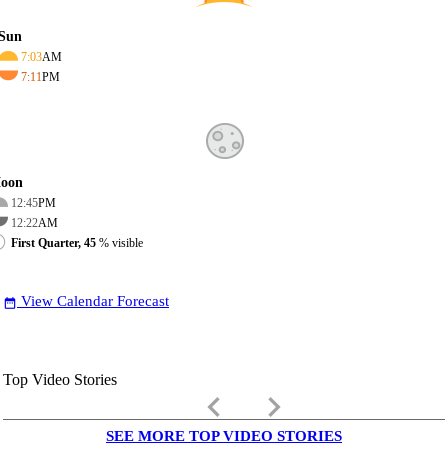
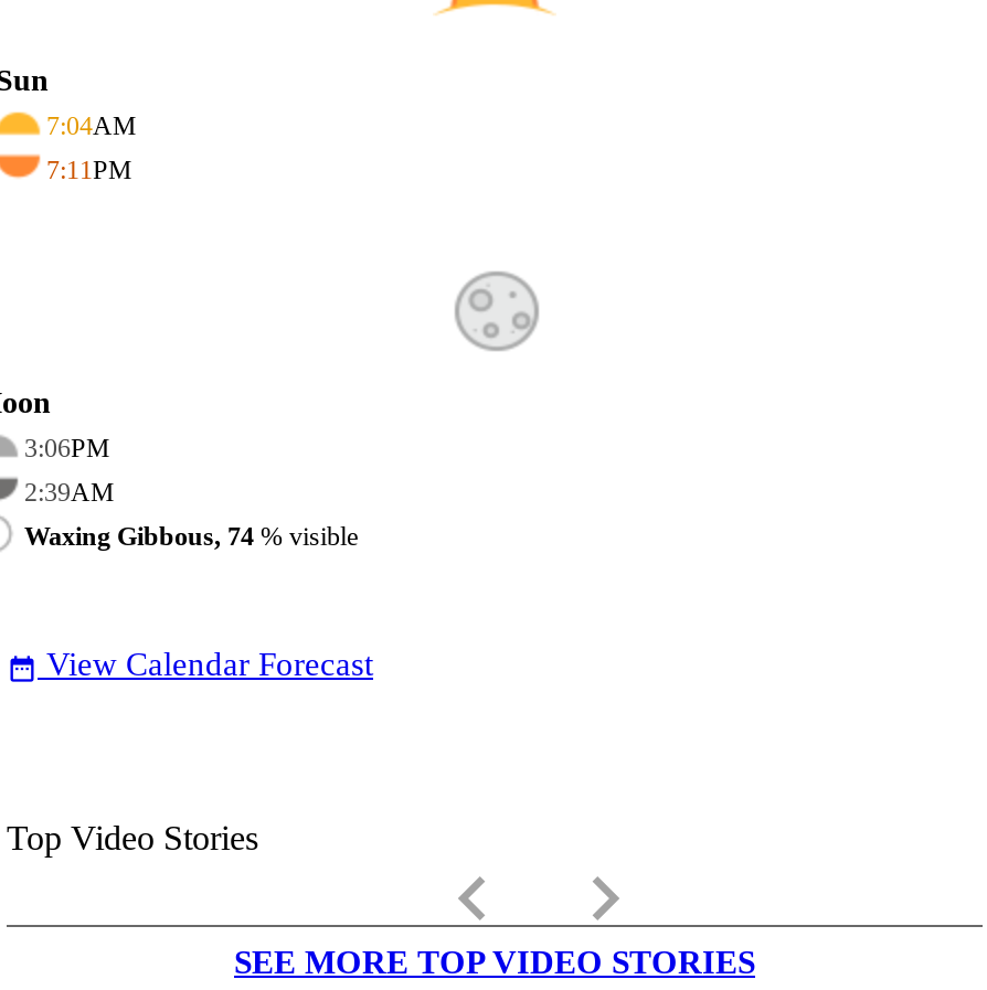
[21,50,62,64] 7:03AM -> [46,110,137,141] 7:04AM
[11,196,56,210] 12:45PM -> [24,432,110,463] 3:06PM
[11,216,58,230] 12:22AM -> [24,477,115,507] 2:39AM
[11,236,143,250] First Quarter, 45% visible -> [24,521,358,552] Waxing Gibbous, 74% visible

